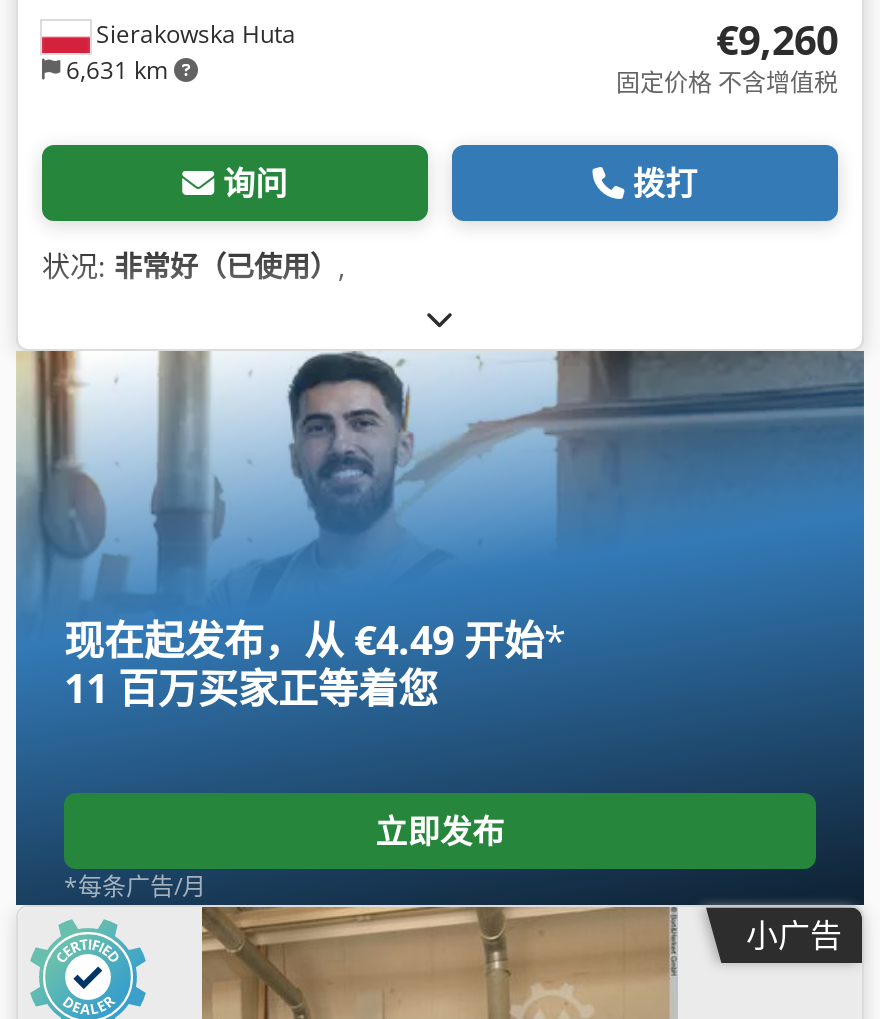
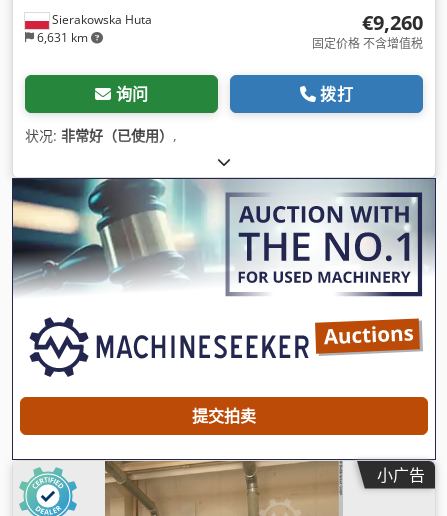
[14,349,864,905] [image] | 现在起发布，从 €4.49 开始* | 11 百万买家正等着您 | 立即发布 | *每条广告/月 -> [11,177,436,460] [image] | 提交拍卖

